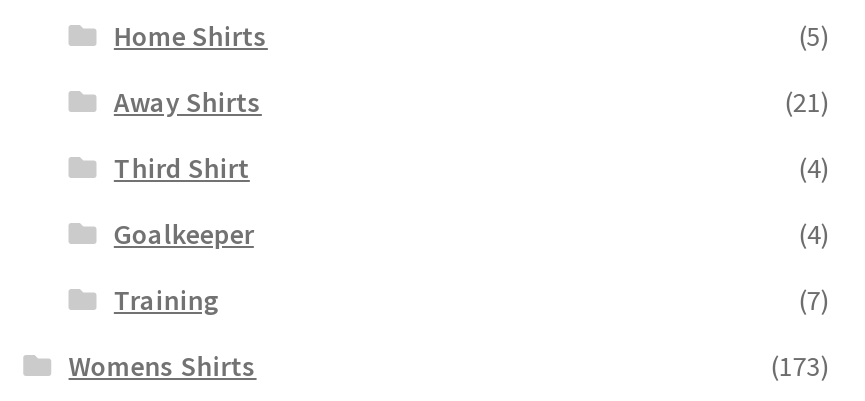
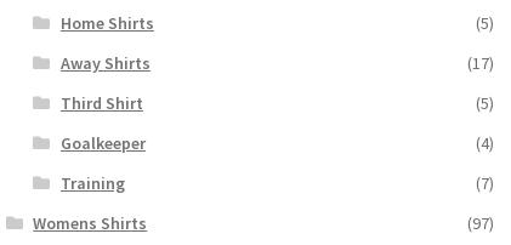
[785,83,829,119] (21) -> [468,52,494,74] (17)
[799,149,829,185] (4) -> [476,92,494,114] (5)
[771,347,829,383] (173) -> [468,212,494,234] (97)

